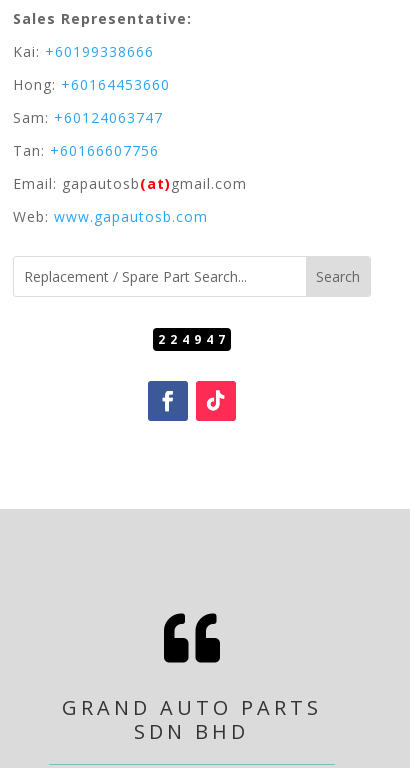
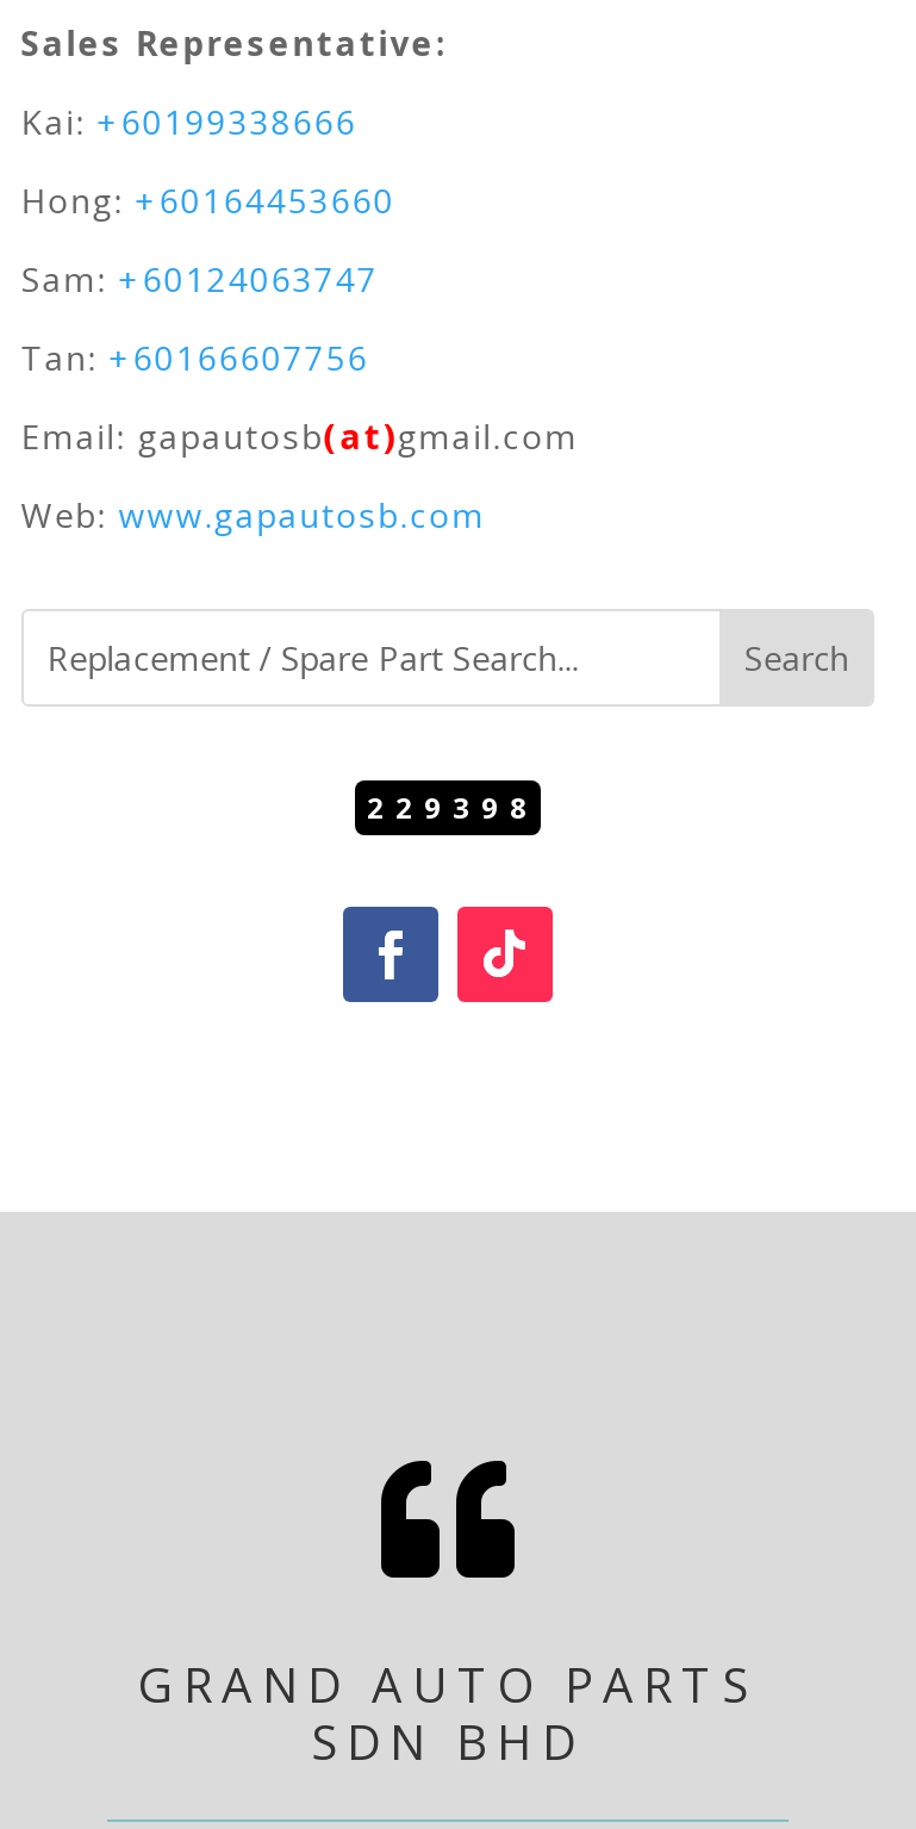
[158,331,230,348] 224947 -> [367,787,538,827] 229398

